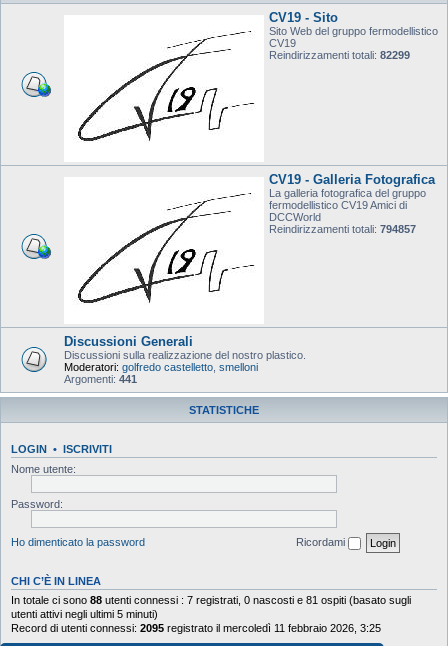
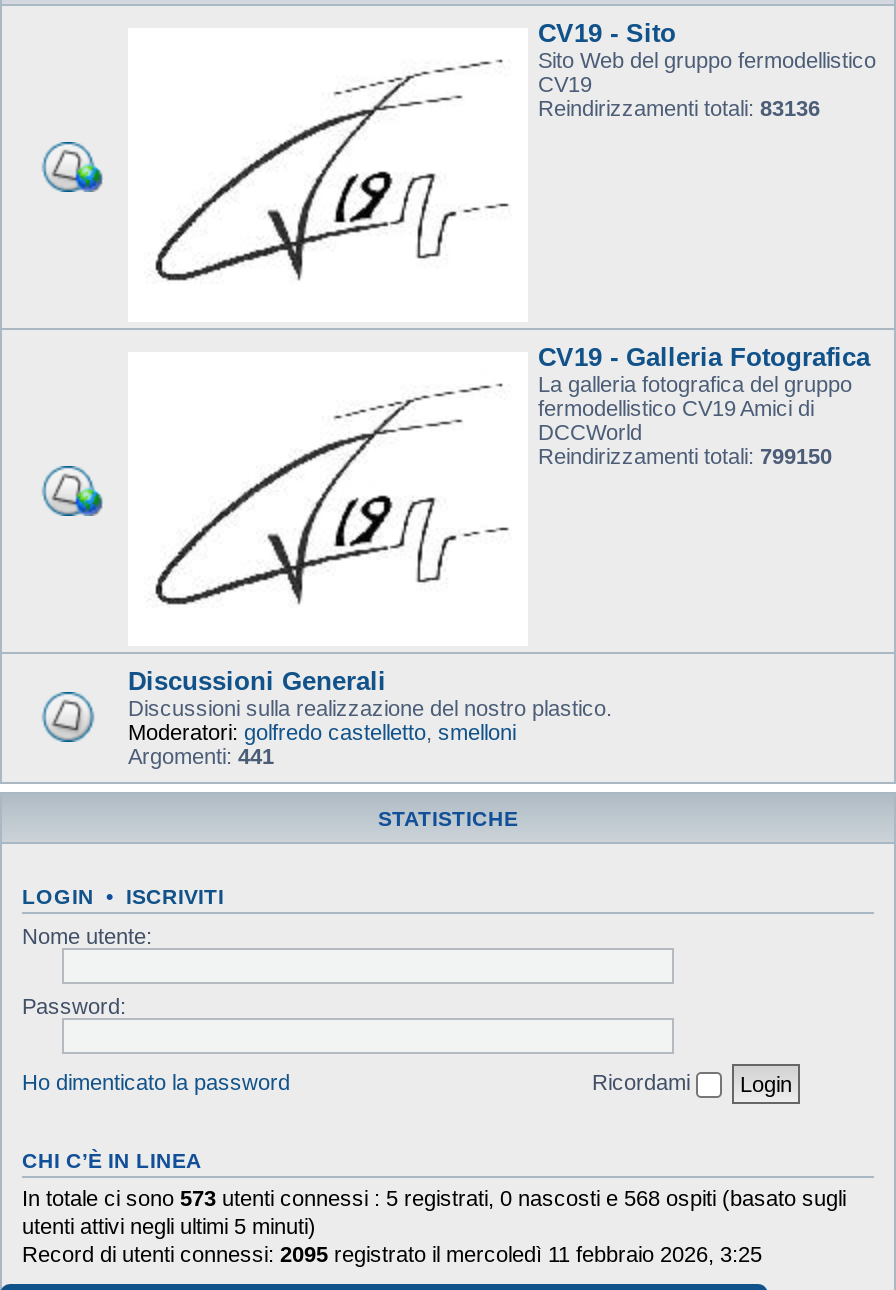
[269,49,410,61] Reindirizzamenti totali: 82299 -> [538,96,820,120] Reindirizzamenti totali: 83136
[269,223,416,235] Reindirizzamenti totali: 794857 -> [538,444,832,468] Reindirizzamenti totali: 799150
[11,593,411,605] In totale ci sono 88 utenti connessi : 7 registrati, 0 nascosti e 81 ospiti (basato sugli -> [22,1185,846,1209] In totale ci sono 573 utenti connessi : 5 registrati, 0 nascosti e 568 ospiti (basato sugli

